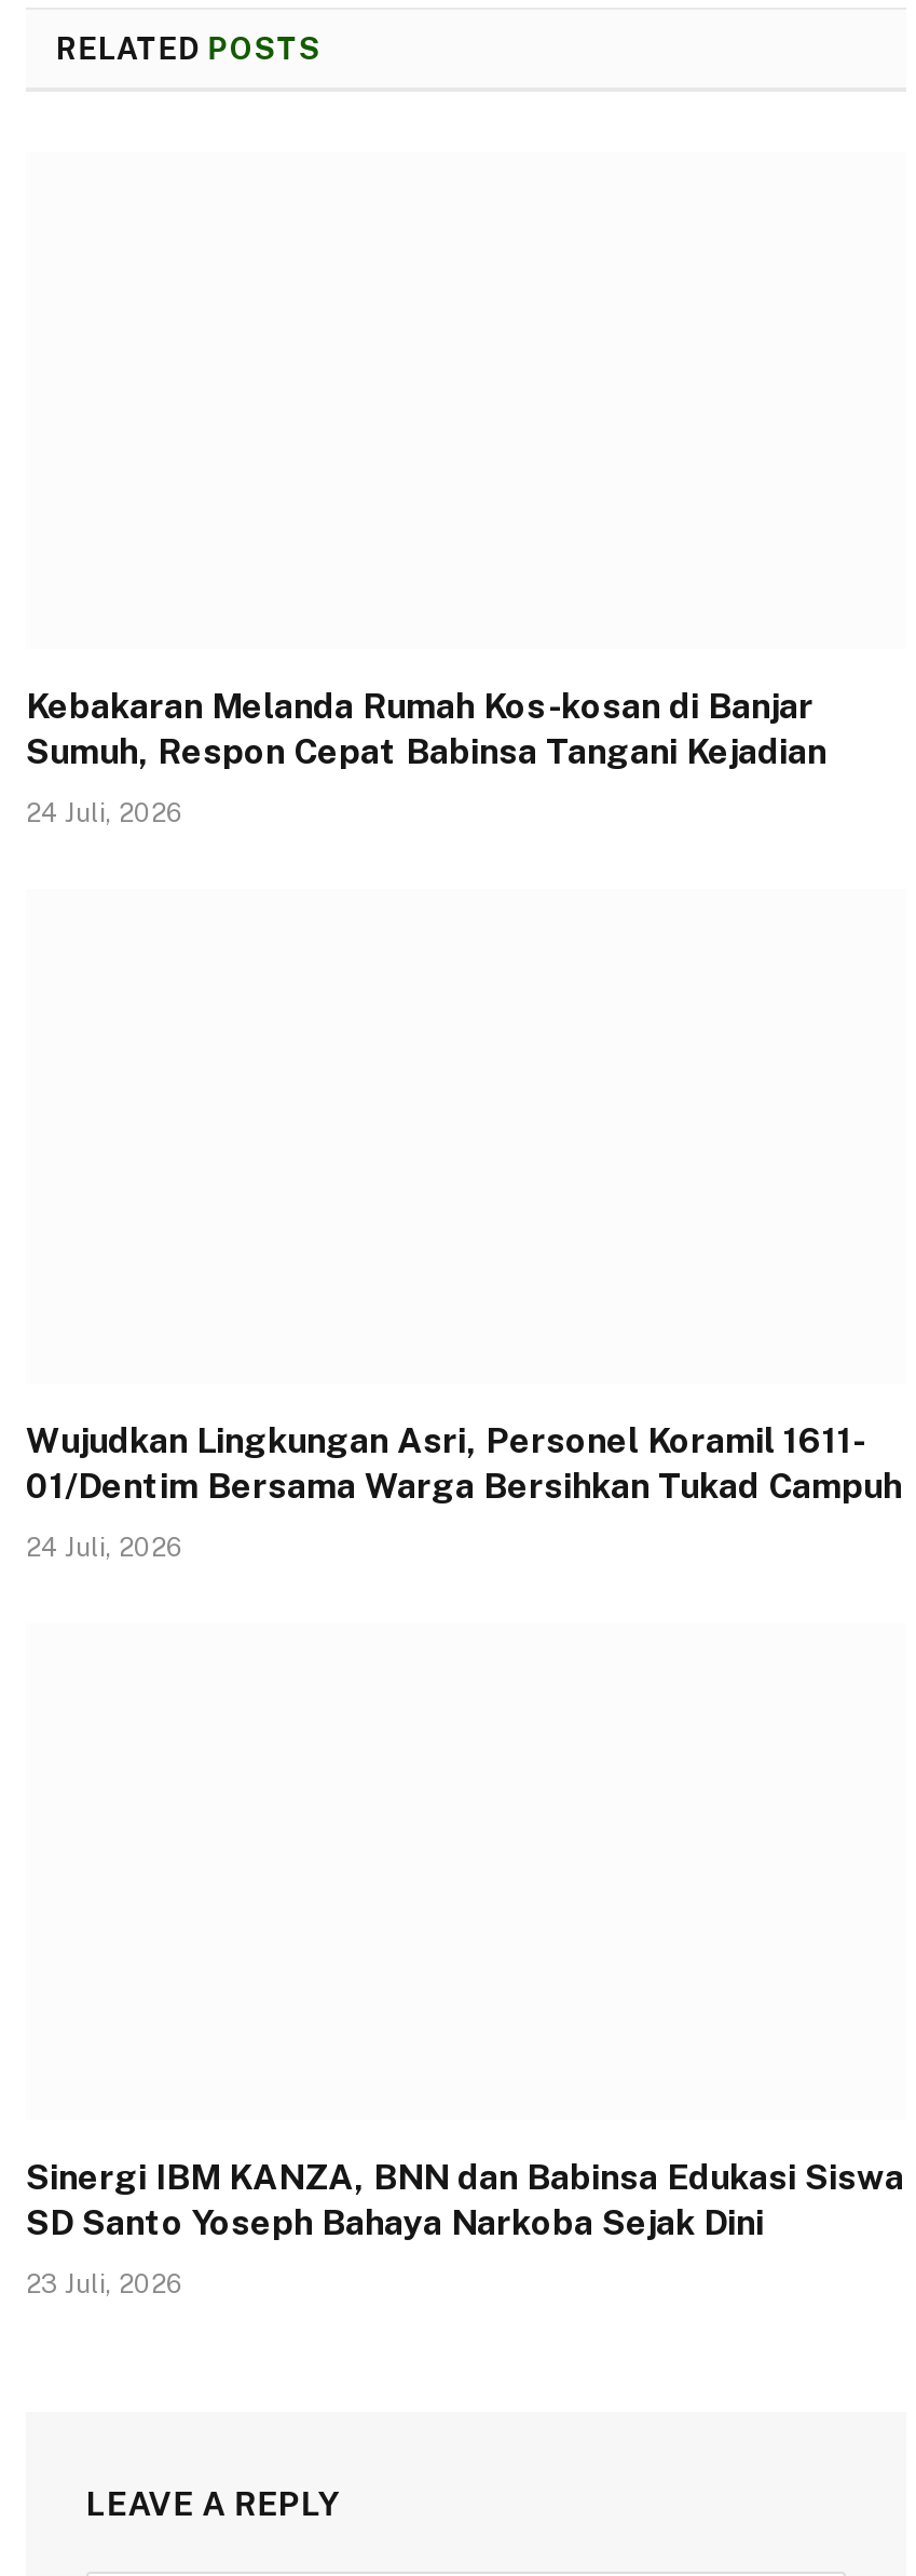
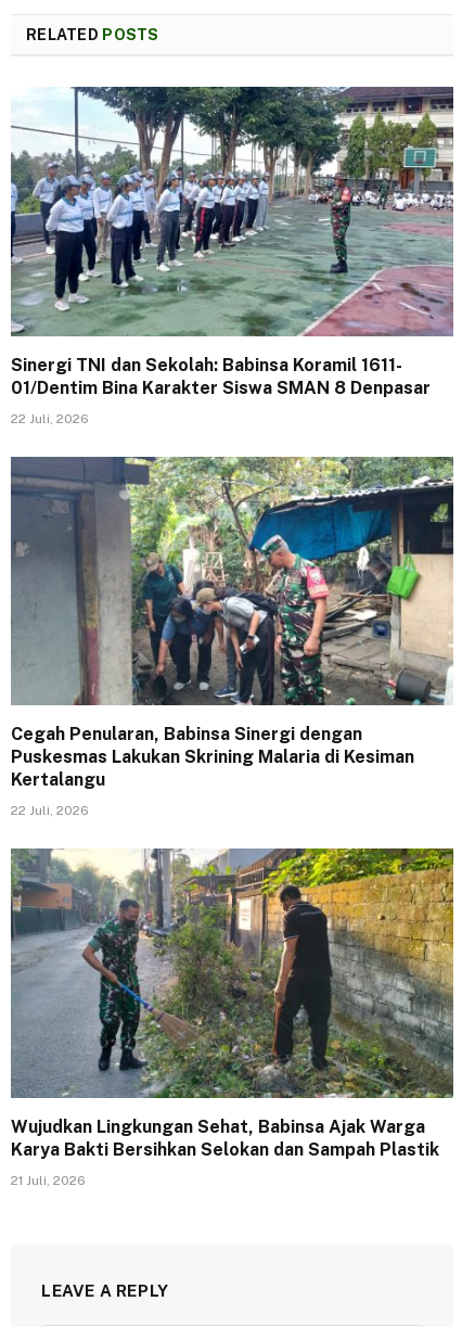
none -> [10,86,454,337] [image]
none -> [10,456,454,706] [image]
none -> [10,847,454,1085] [image]
[26,686,826,772] Kebakaran Melanda Rumah Kos-kosan di Banjar | Sumuh, Respon Cepat Babinsa Tangani Kejadian -> [11,355,431,398] Sinergi TNI dan Sekolah: Babinsa Koramil 1611- | 01/Dentim Bina Karakter Siswa SMAN 8 Denpasar
[26,798,183,828] 24 Juli, 2026 -> [11,411,89,426] 22 Juli, 2026
[26,1421,902,1508] Wujudkan Lingkungan Asri, Personel Koramil 1611- | 01/Dentim Bersama Warga Bersihkan Tukad Campuh -> [11,724,414,790] Cegah Penularan, Babinsa Sinergi dengan | Puskesmas Lakukan Skrining Malaria di Kesiman | Kertalangu
[26,1534,183,1564] 24 Juli, 2026 -> [11,803,89,819] 22 Juli, 2026
[26,2157,904,2243] Sinergi IBM KANZA, BNN dan Babinsa Edukasi Siswa | SD Santo Yoseph Bahaya Narkoba Sejak Dini -> [11,1116,439,1160] Wujudkan Lingkungan Sehat, Babinsa Ajak Warga | Karya Bakti Bersihkan Selokan dan Sampah Plastik
[26,2269,183,2299] 23 Juli, 2026 -> [11,1173,86,1188] 21 Juli, 2026

